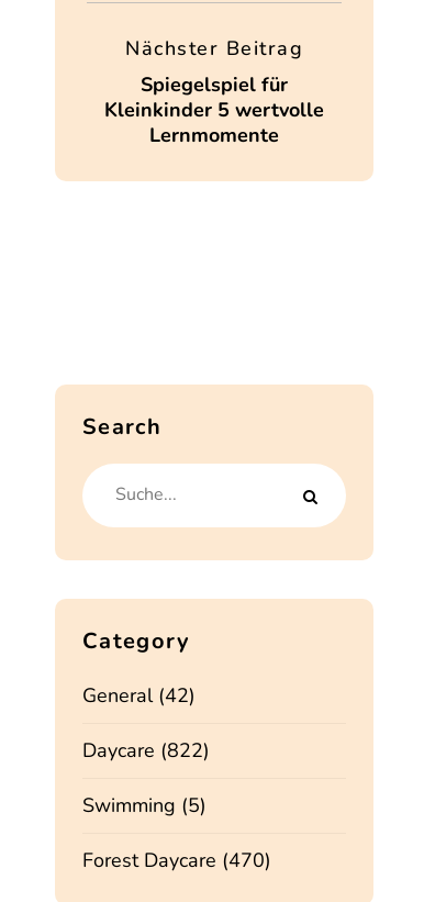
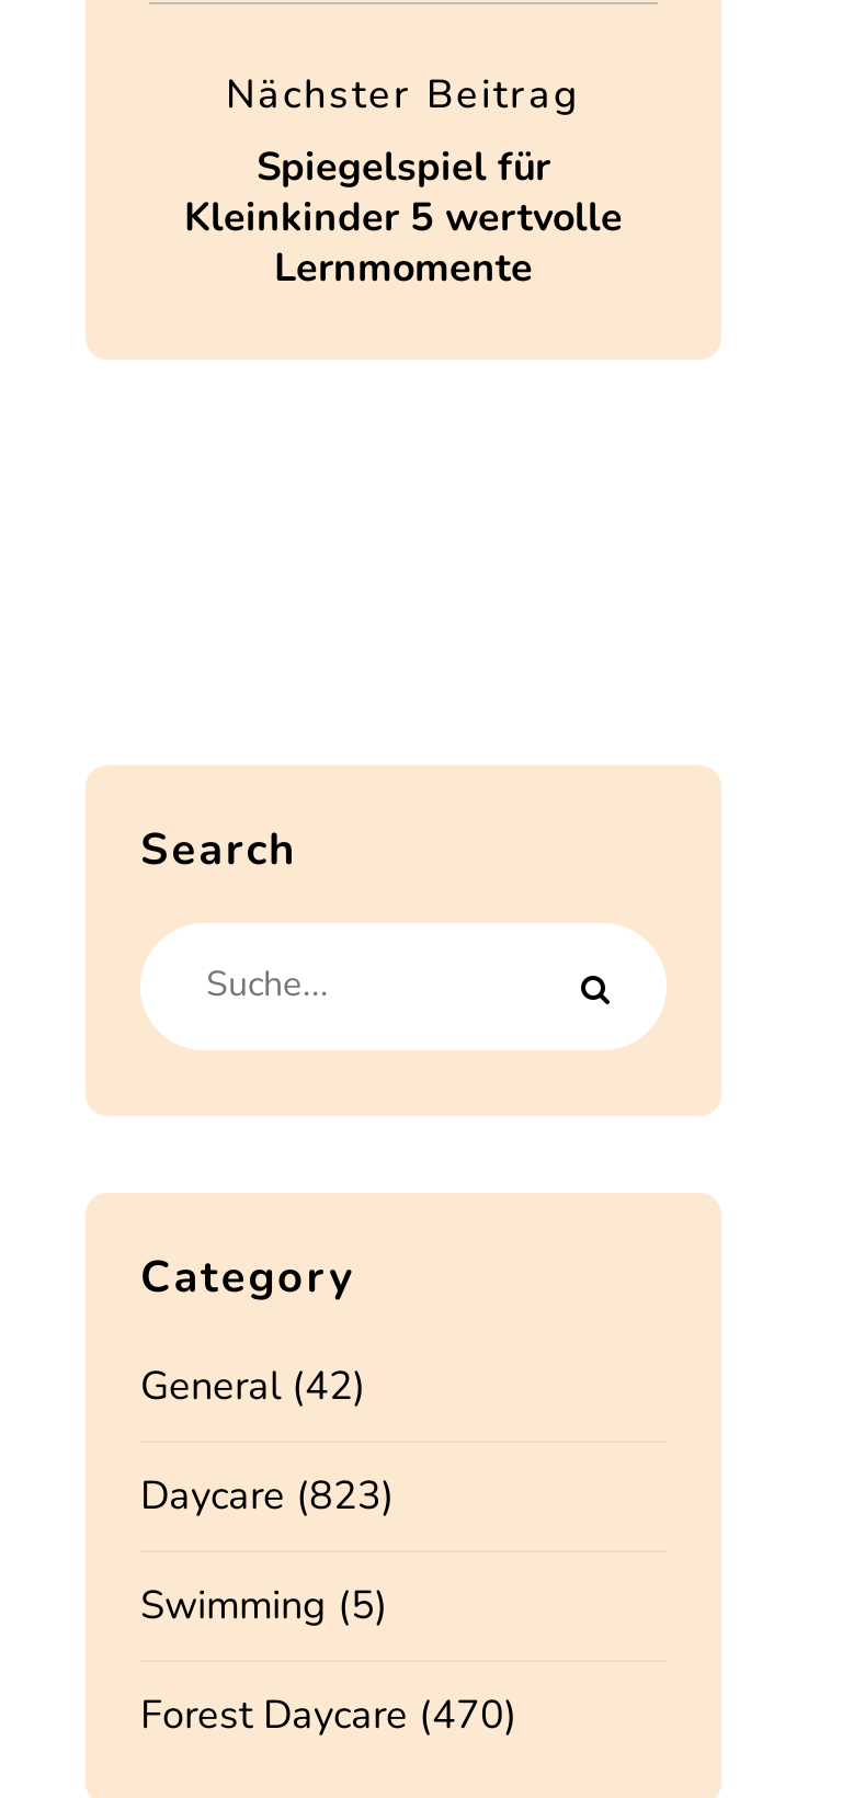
[82,737,210,763] Daycare (822) -> [140,1468,395,1521] Daycare (823)

